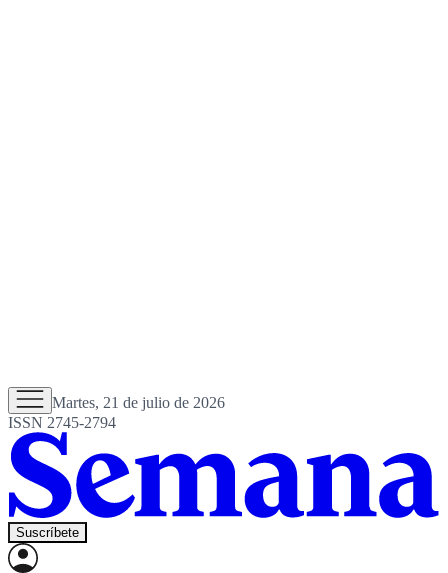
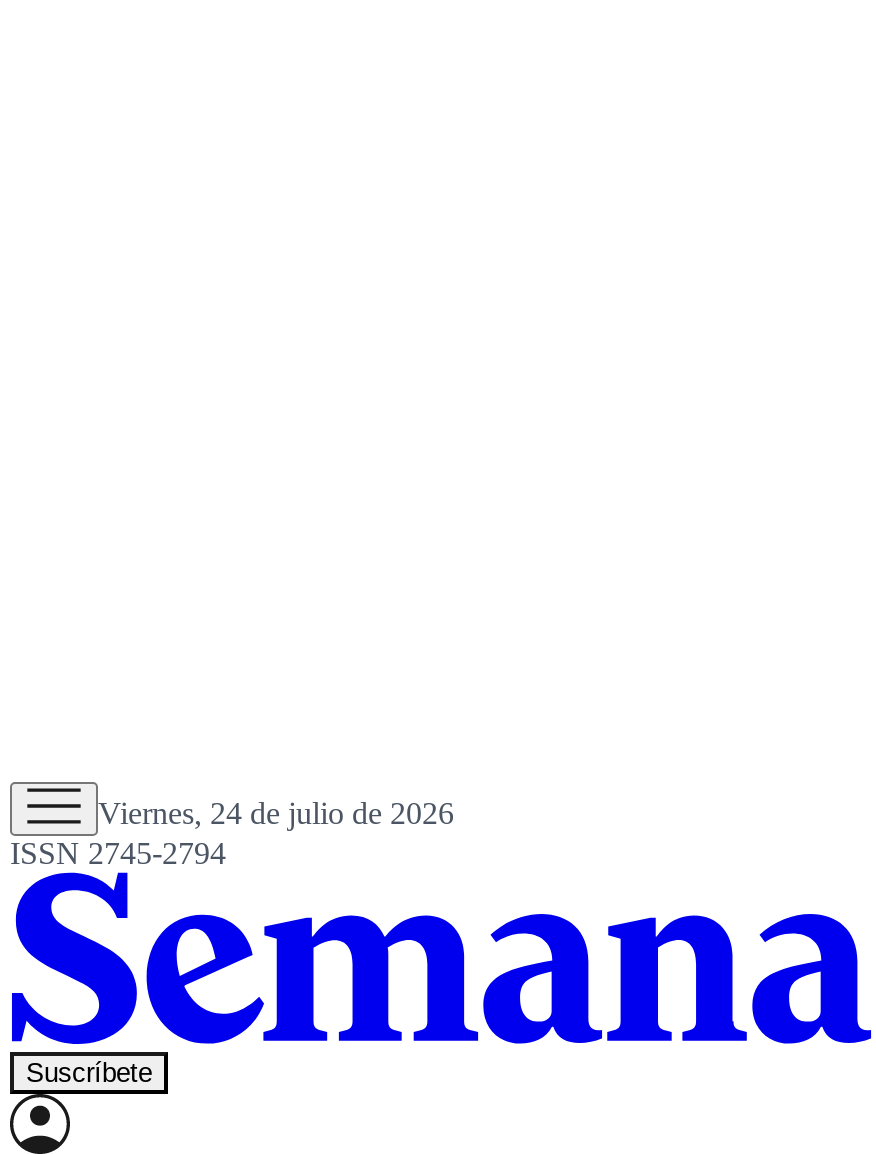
[52,394,225,411] Martes, 21 de julio de 2026 -> [98,796,454,830] Viernes, 24 de julio de 2026

